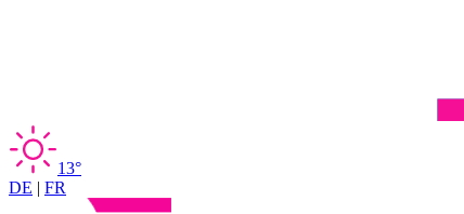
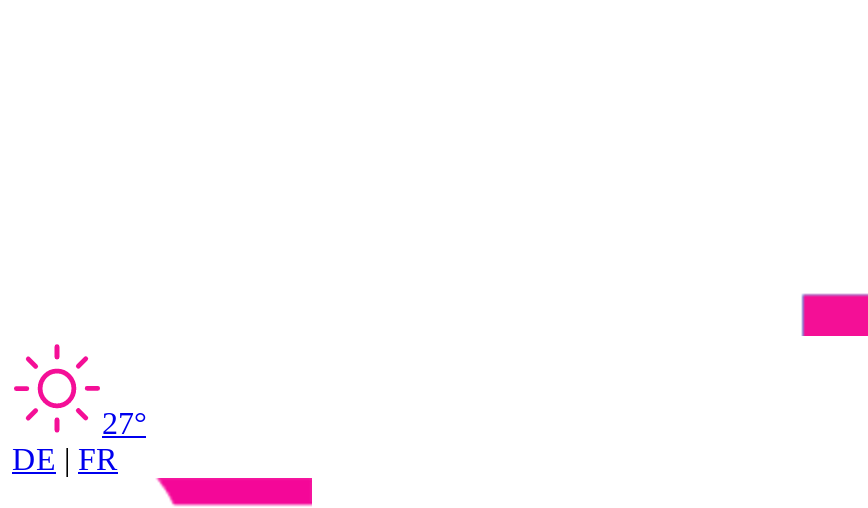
[57,159,81,177] 13° -> [102,406,146,440] 27°

